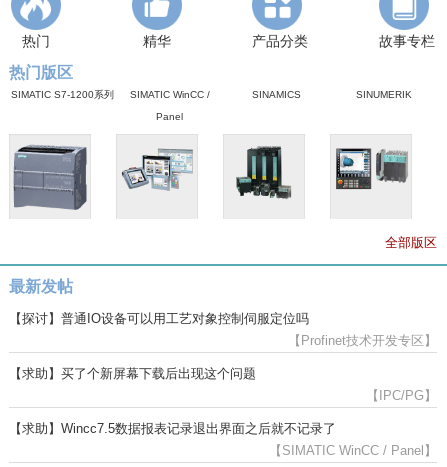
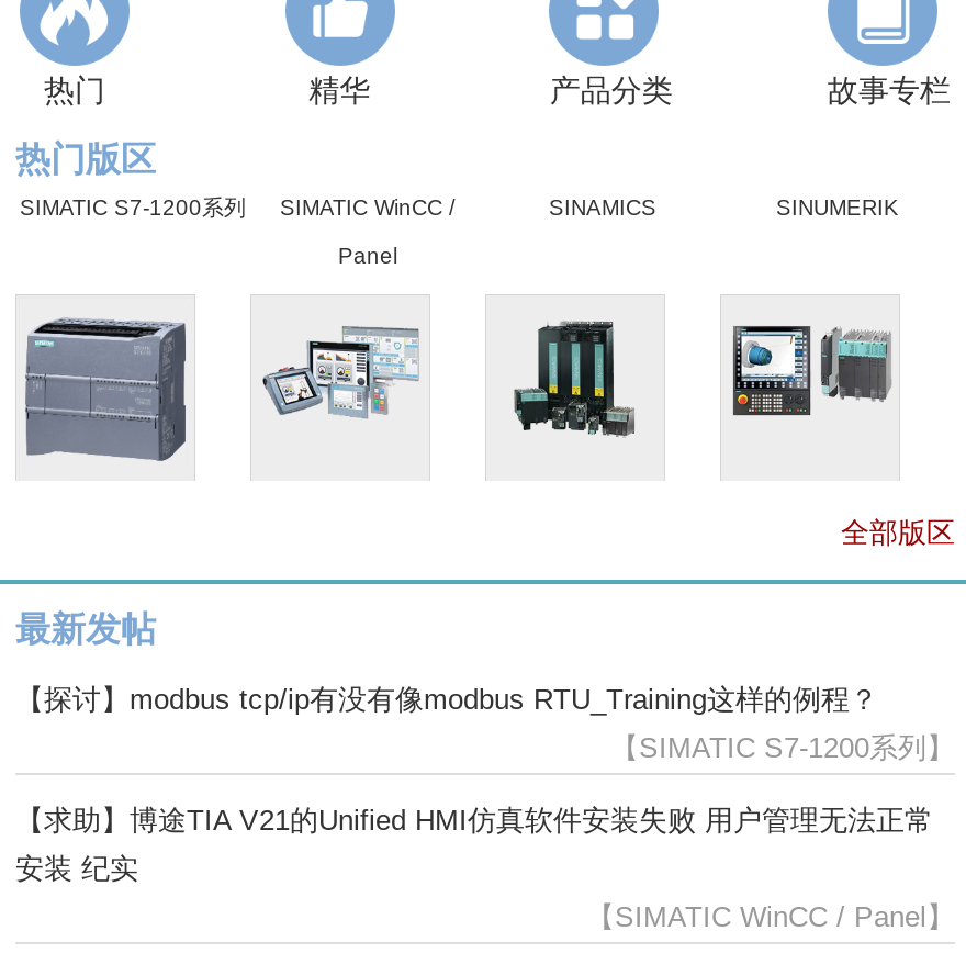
[9,311,437,436] 【探讨】普通IO设备可以用工艺对象控制伺服定位吗 | 【Profinet技术开发专区】 | 【求助】买了个新屏幕下载后出现这个问题 | 【IPC/PG】 | 【求助】Wincc7.5数据报表记录退出界面之后就不记录了 -> [15,683,955,885] 【探讨】modbus tcp/ip有没有像modbus RTU_Training这样的例程？ | 【SIMATIC S7-1200系列】 | 【求助】博途TIA V21的Unified HMI仿真软件安装失败 用户管理无法正常 | 安装 纪实

